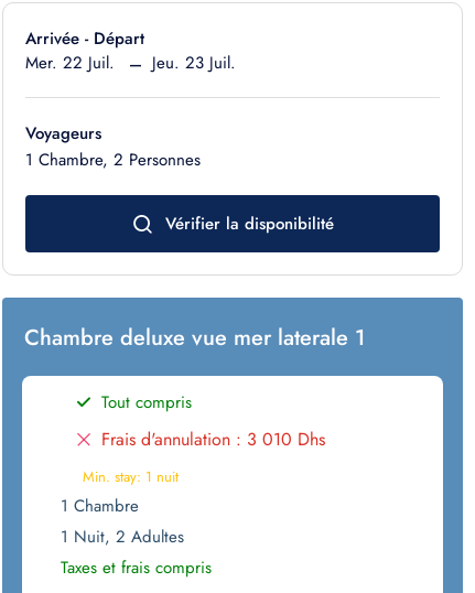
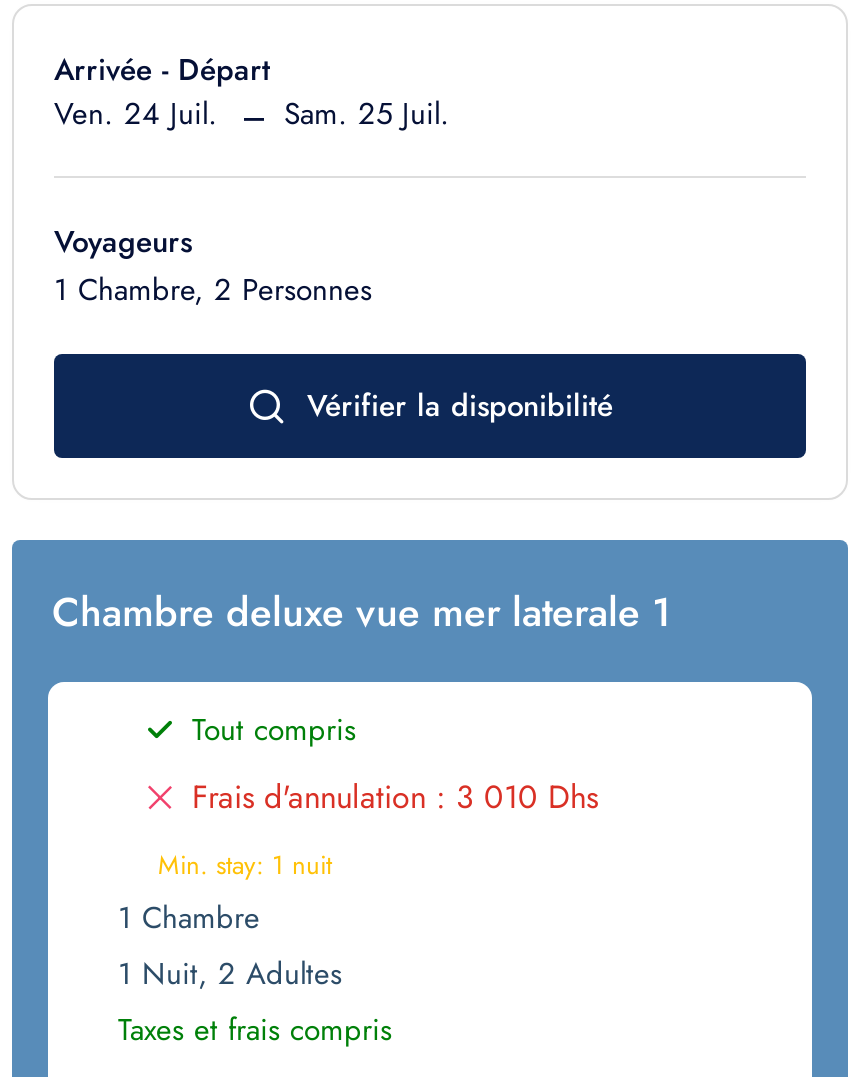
[25,51,115,75] Mer. 22 Juil. -> [54,92,218,136] Ven. 24 Juil.
[152,51,236,75] Jeu. 23 Juil. -> [284,92,450,136] Sam. 25 Juil.

